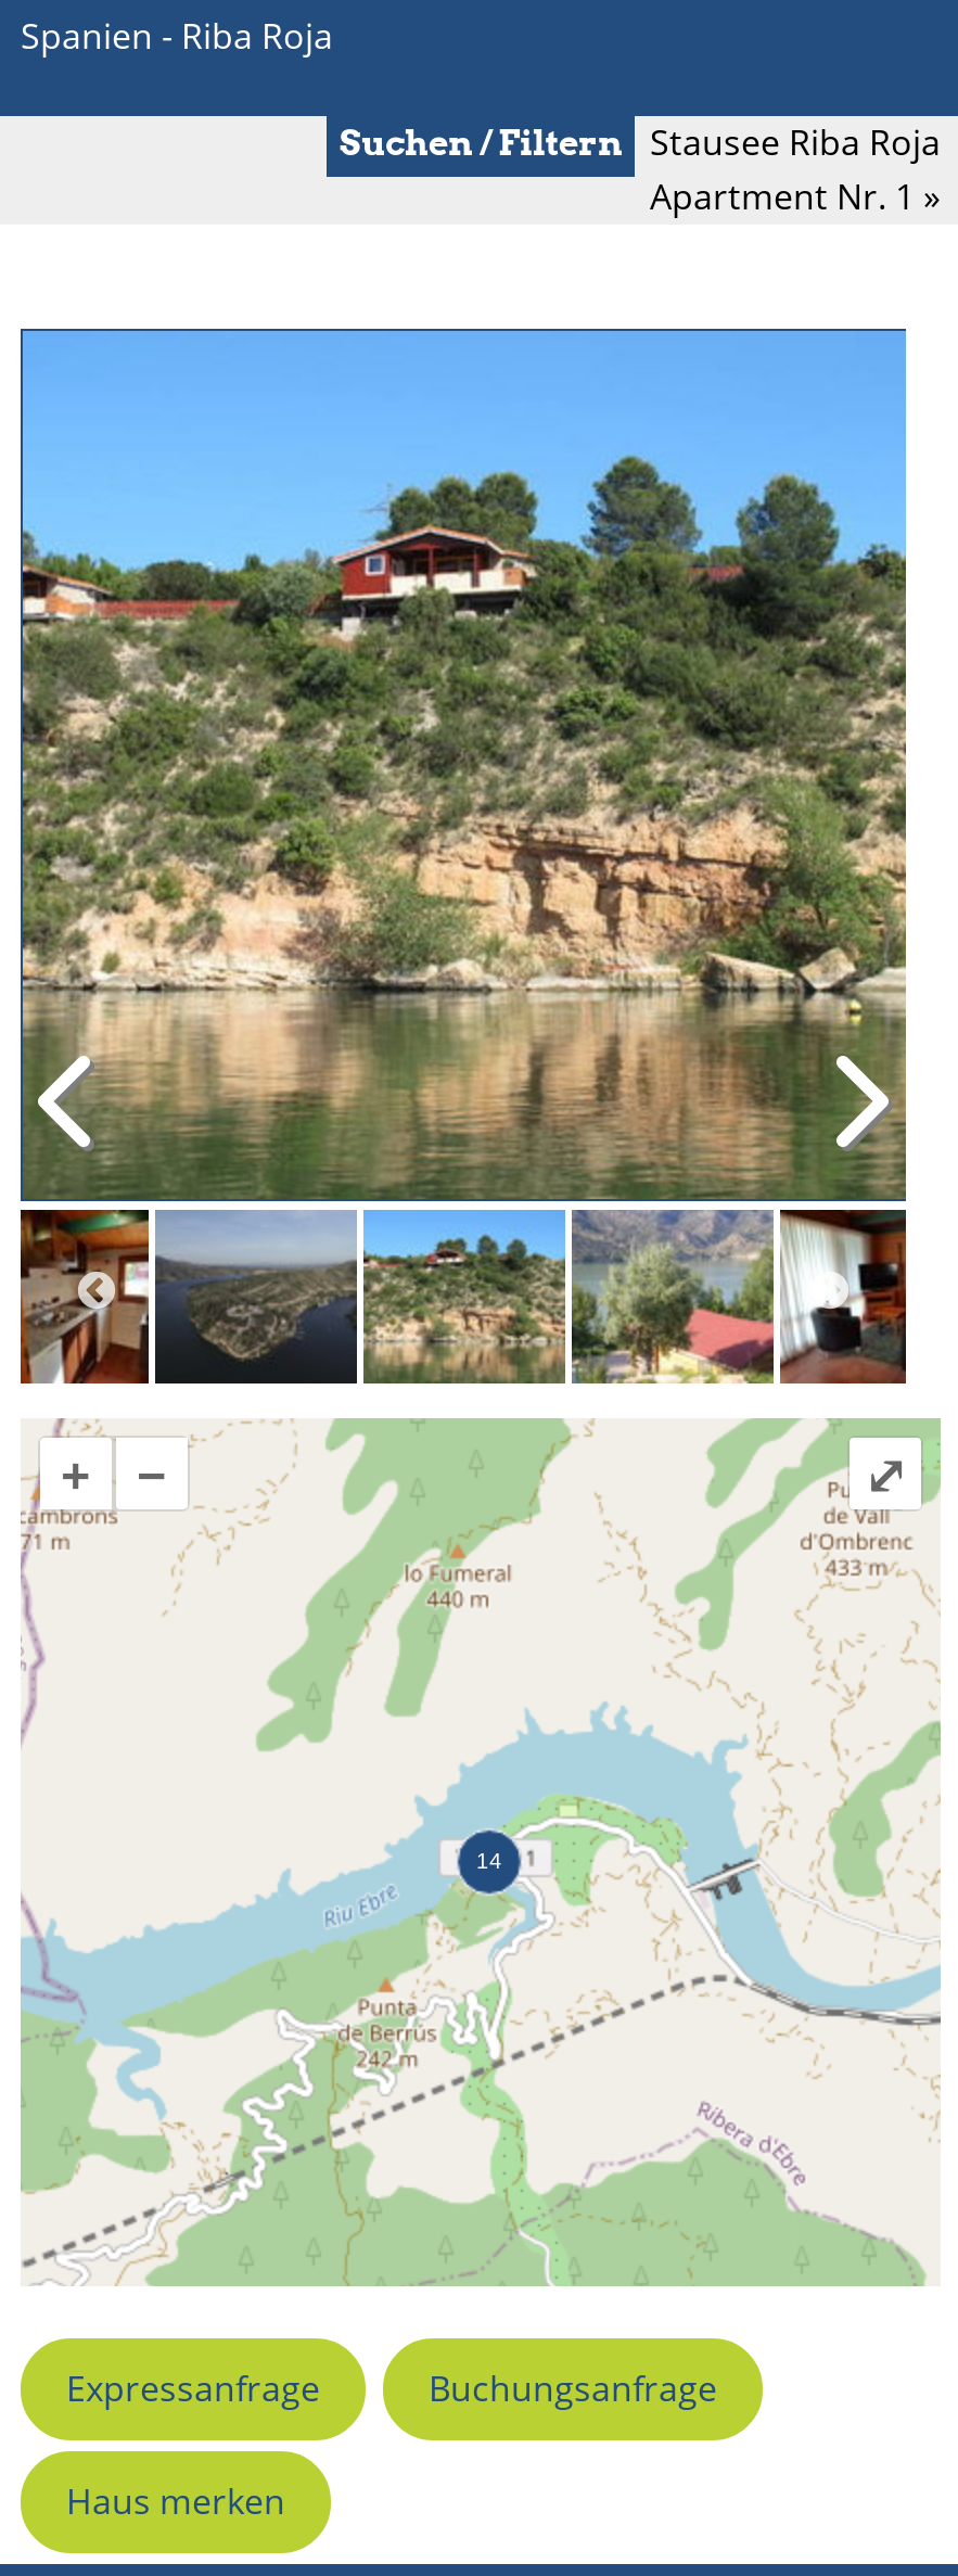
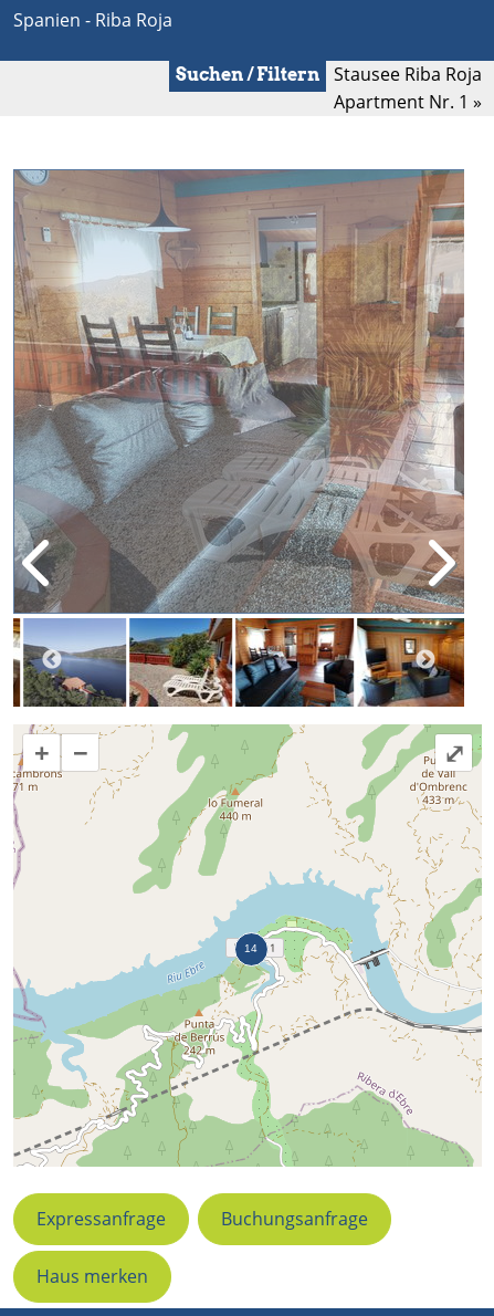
[18,329,908,1386] [image] -> [12,169,465,708] [image]

